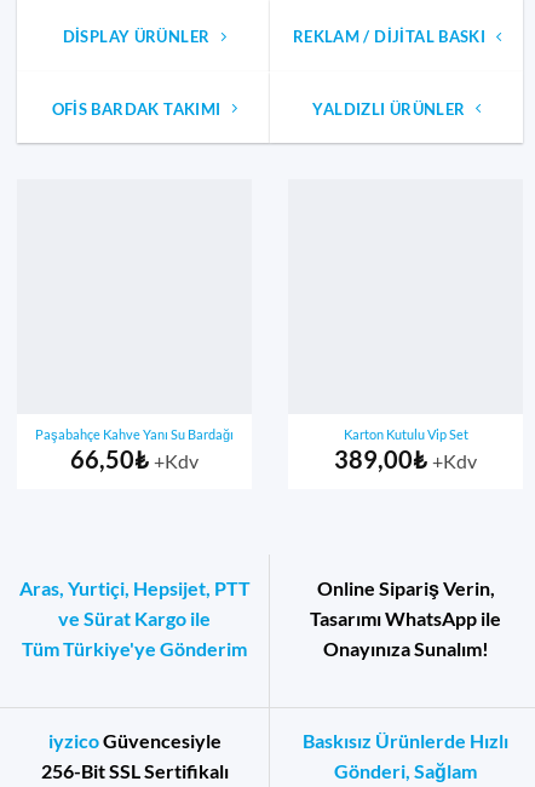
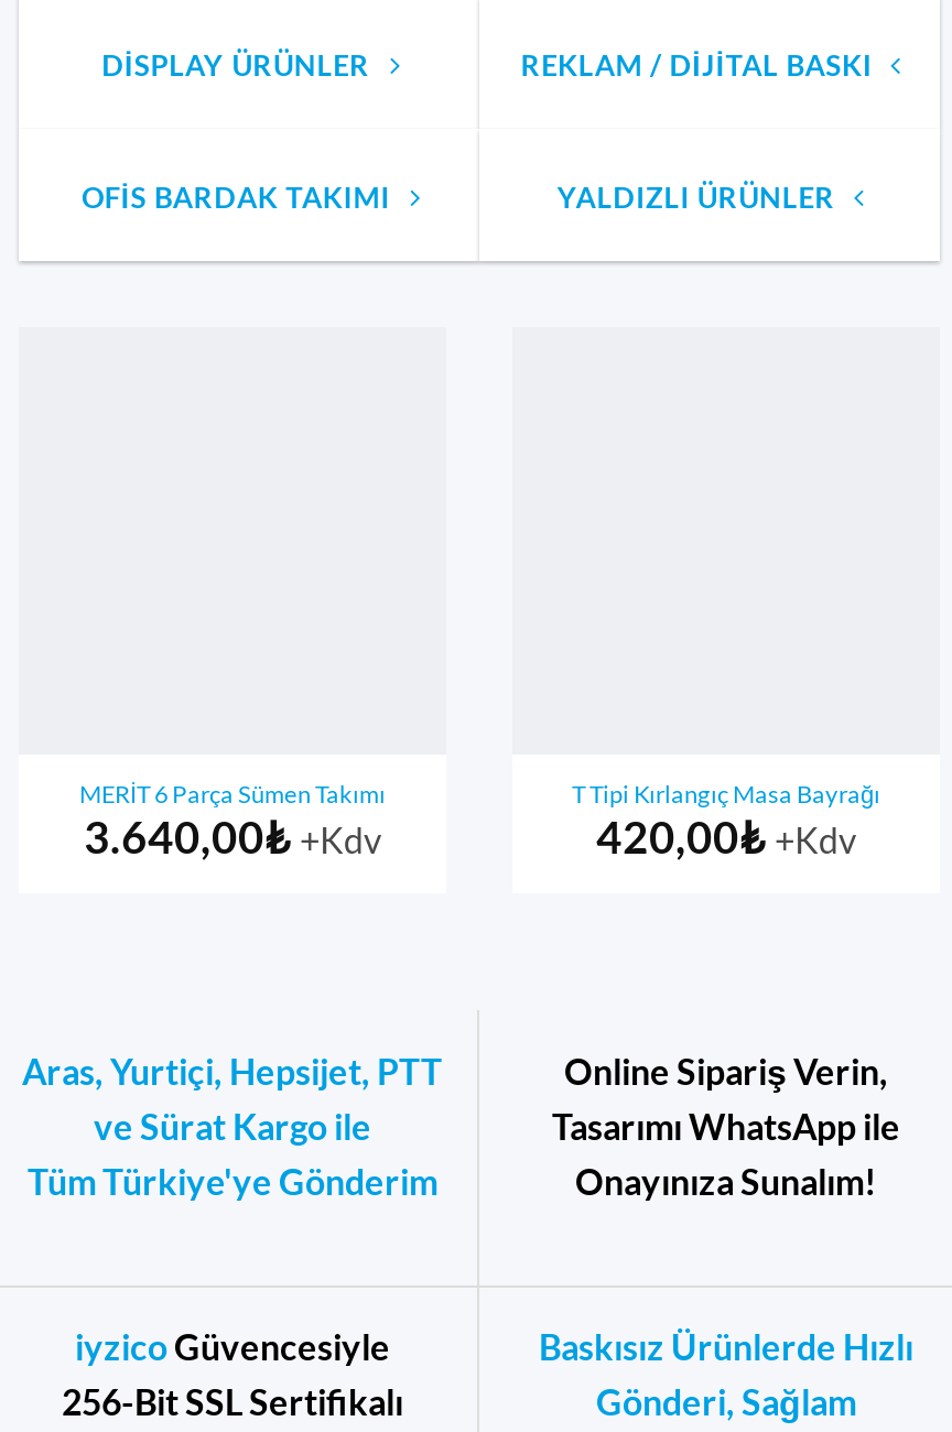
[35,427,234,473] Paşabahçe Kahve Yanı Su Bardağı | 66,50₺ +Kdv -> [79,778,386,863] MERİT 6 Parça Sümen Takımı | 3.640,00₺ +Kdv
[334,427,477,473] Karton Kutulu Vip Set | 389,00₺ +Kdv -> [572,778,880,863] T Tipi Kırlangıç Masa Bayrağı | 420,00₺ +Kdv

